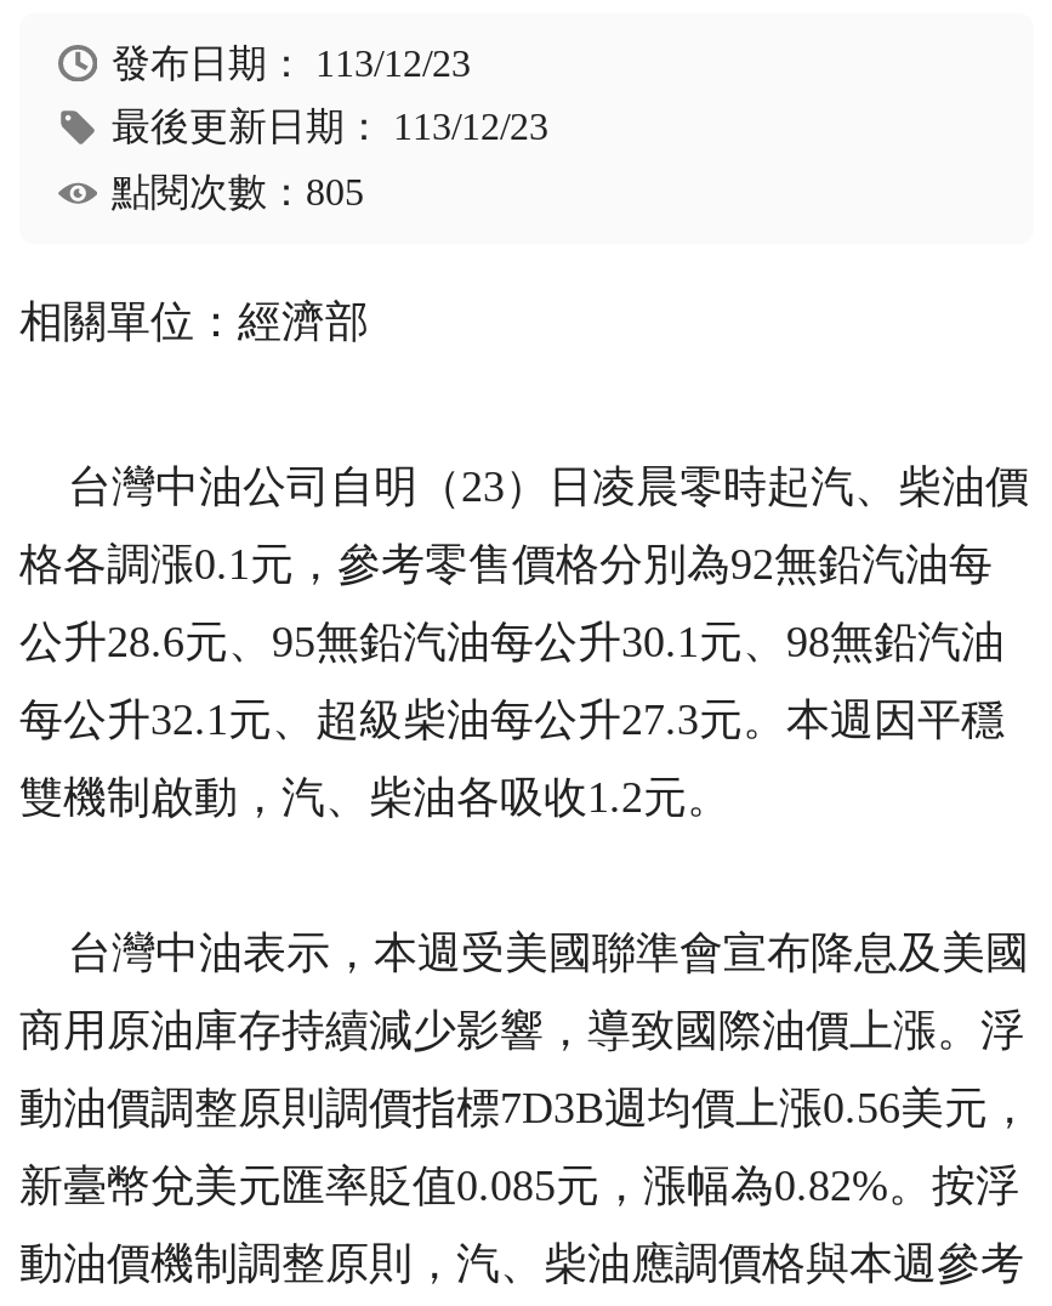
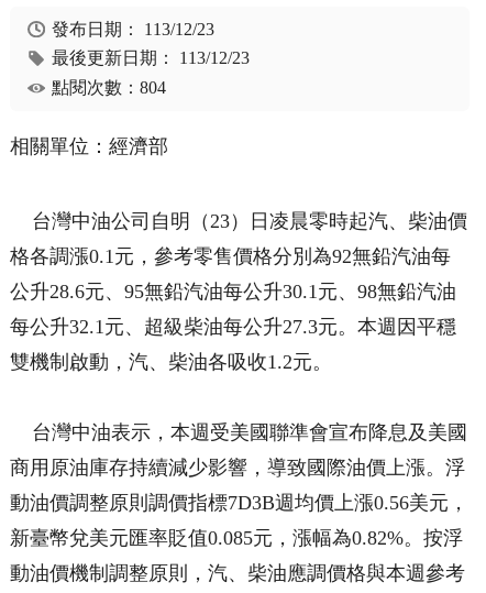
[112,171,364,212] 點閱次數：805 -> [52,78,166,97] 點閱次數：804

